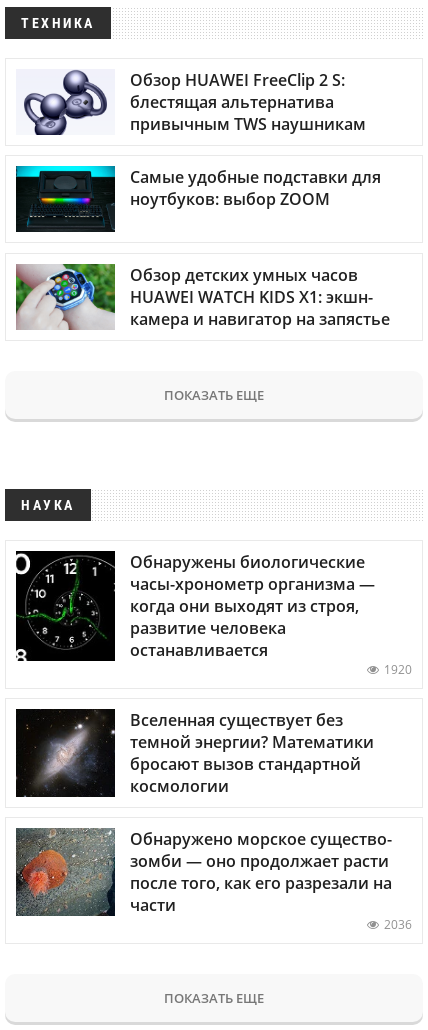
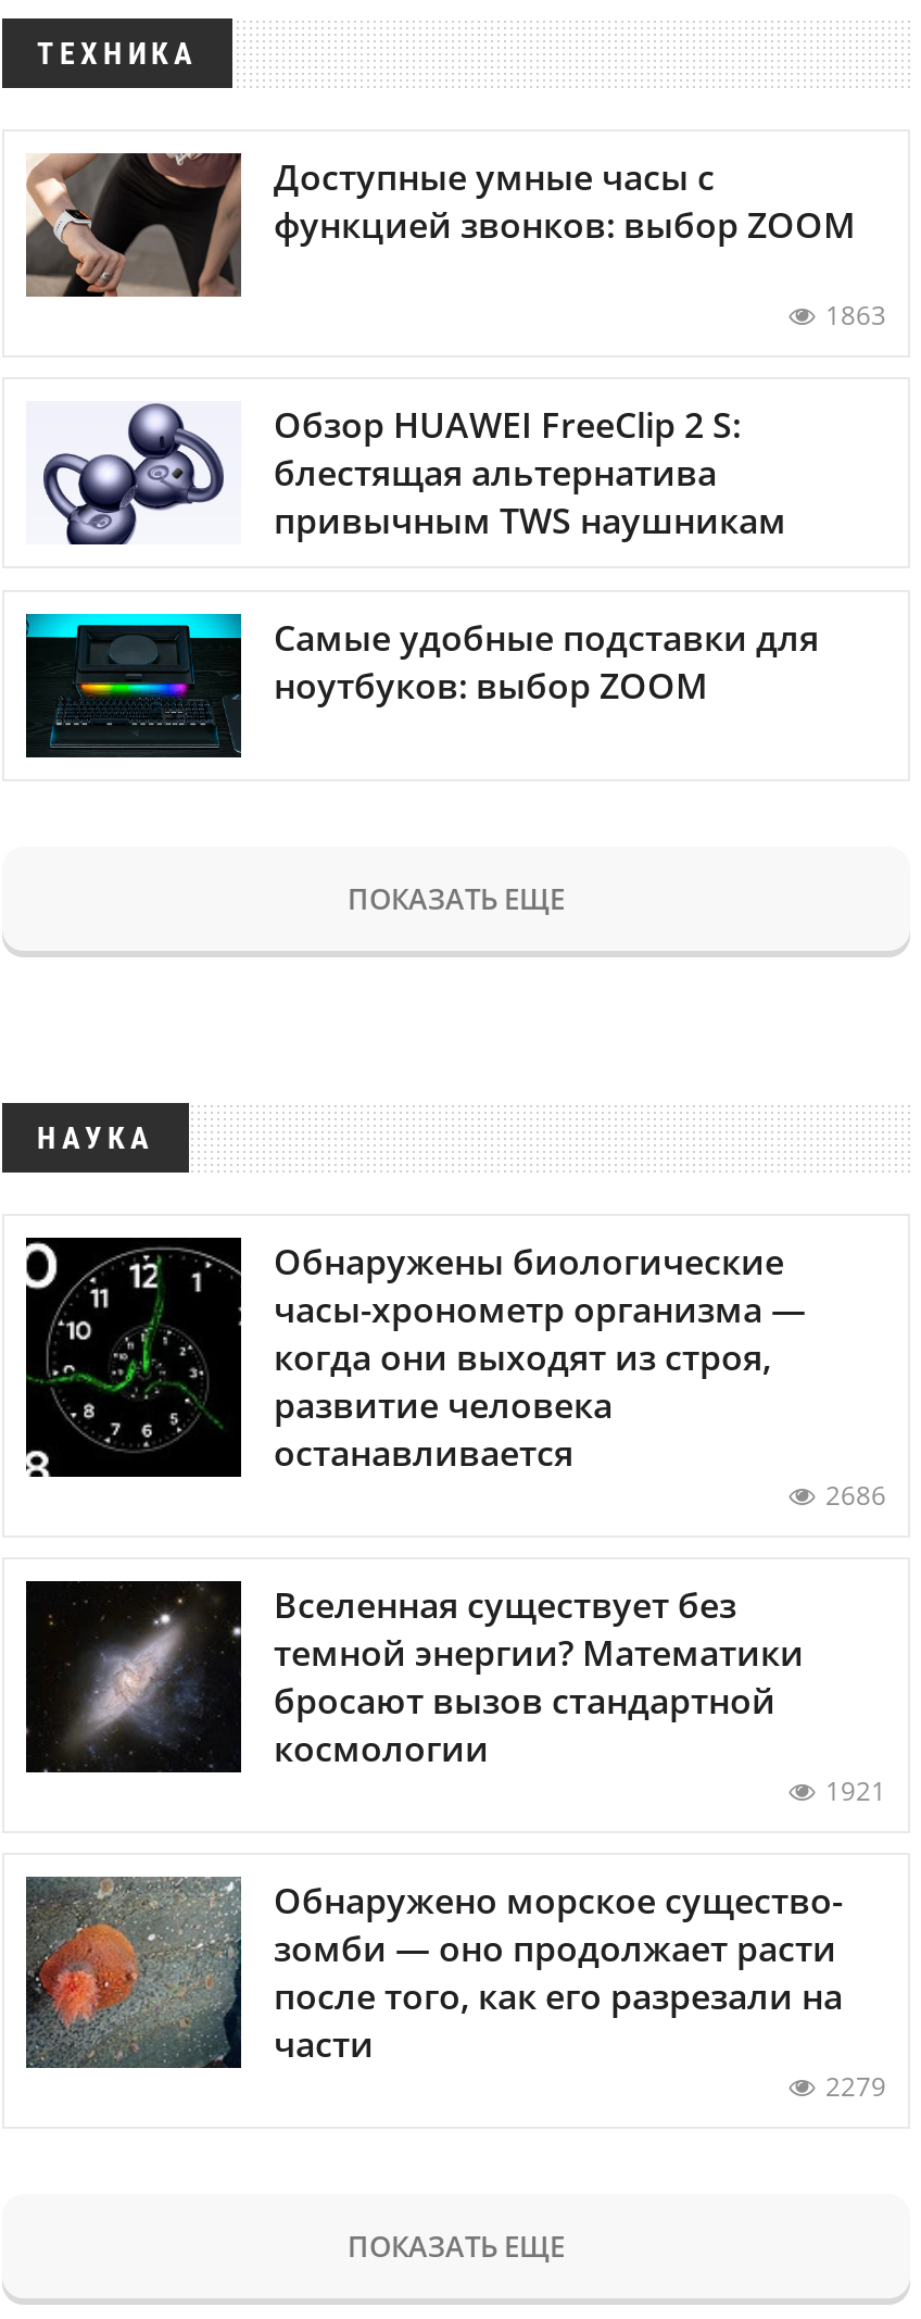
none -> [24,151,886,334] [image] | Доступные умные часы с | функцией звонков: выбор ZOOM | 1863
moved [22,69,381,210] -> [39,402,819,709]: [image] | Обзор HUAWEI FreeClip 2 S: | блестящая альтернатива | привычным TWS наушникам | Самые удобные подставки для | ноутбуков: выбор ZOOM
[15,263,390,331] [image] | Обзор детских умных часов | HUAWEI WATCH KIDS X1: экшн- | камера и навигатор на запястье -> none
[384,661,412,678] 1920 -> [825,1476,886,1513] 2686
none -> [825,1772,886,1809] 1921
[384,916,412,933] 2036 -> [825,2068,886,2105] 2279

